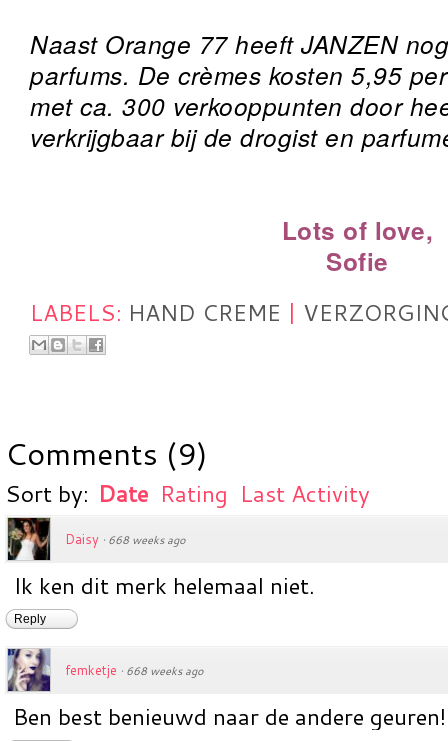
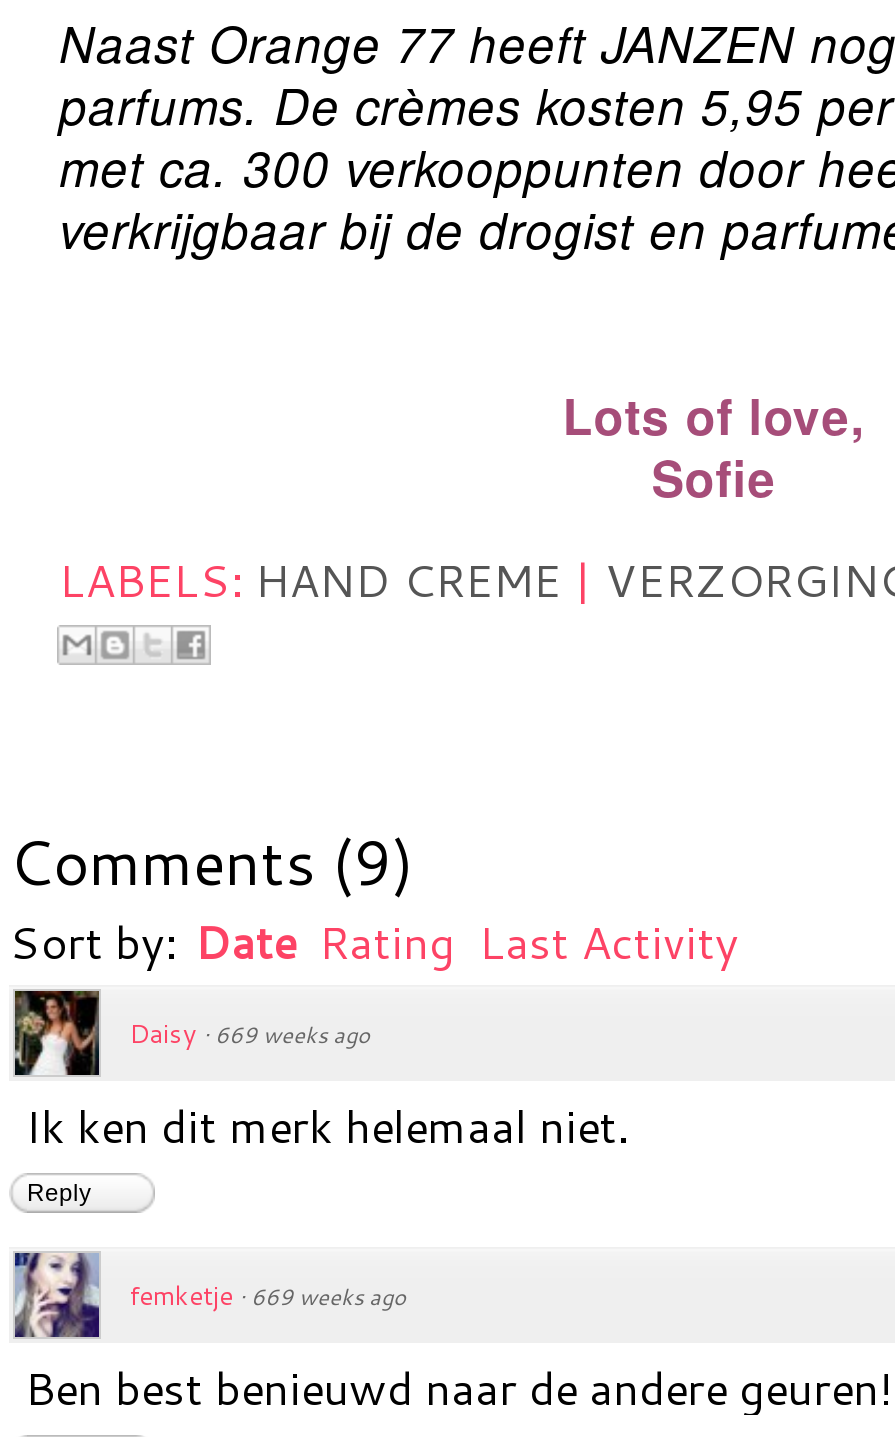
[65,530,186,548] Daisy · 668 weeks ago -> [129,1015,371,1051] Daisy · 669 weeks ago
[65,661,204,679] femketje · 668 weeks ago -> [129,1277,407,1313] femketje · 669 weeks ago

